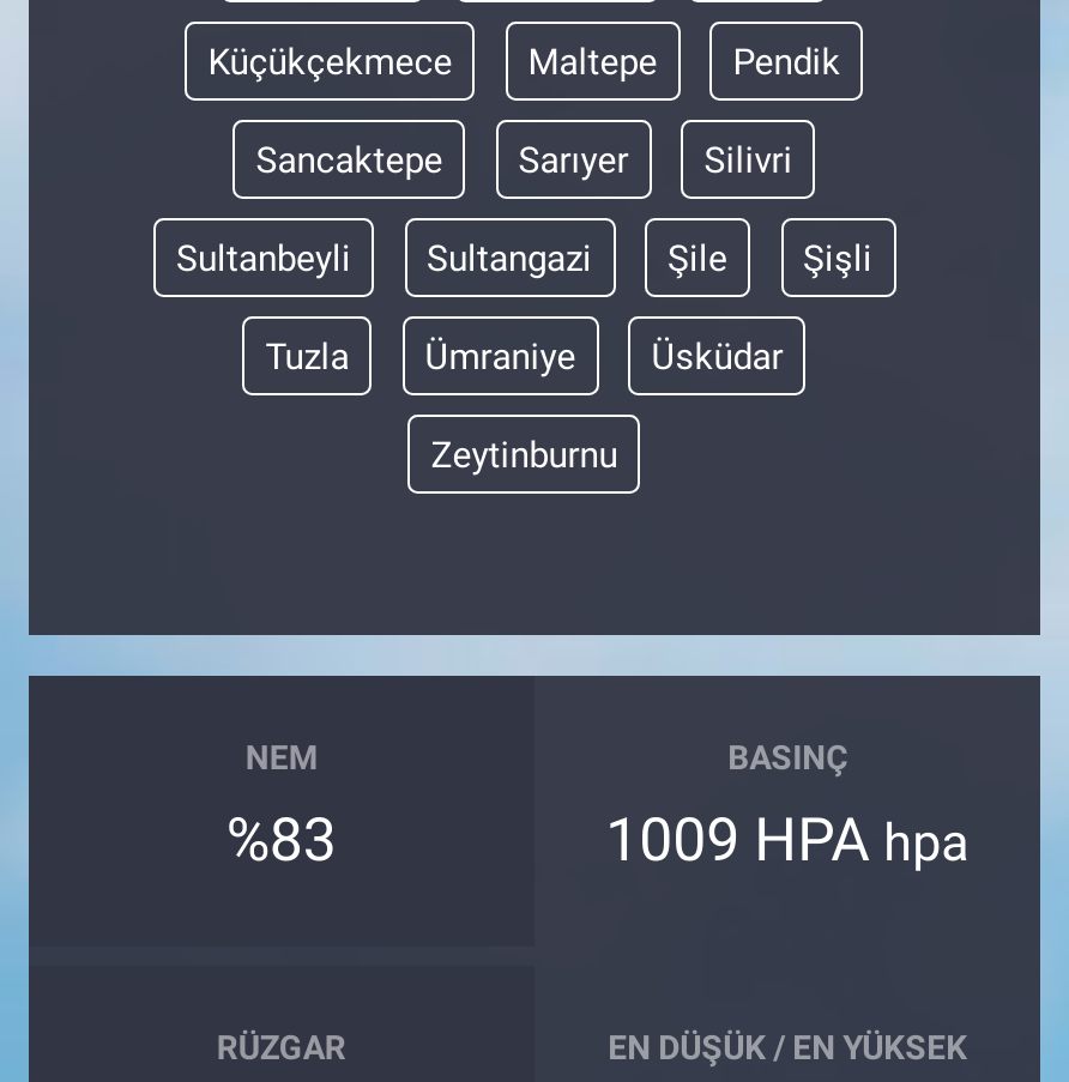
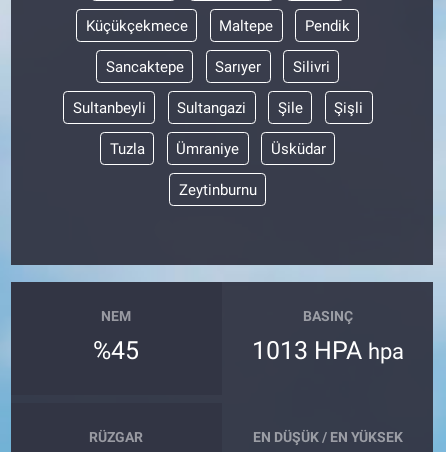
[226,806,337,875] %83 -> [93,336,139,365] %45
[605,806,970,875] 1009 HPA hpa -> [252,336,404,365] 1013 HPA hpa

